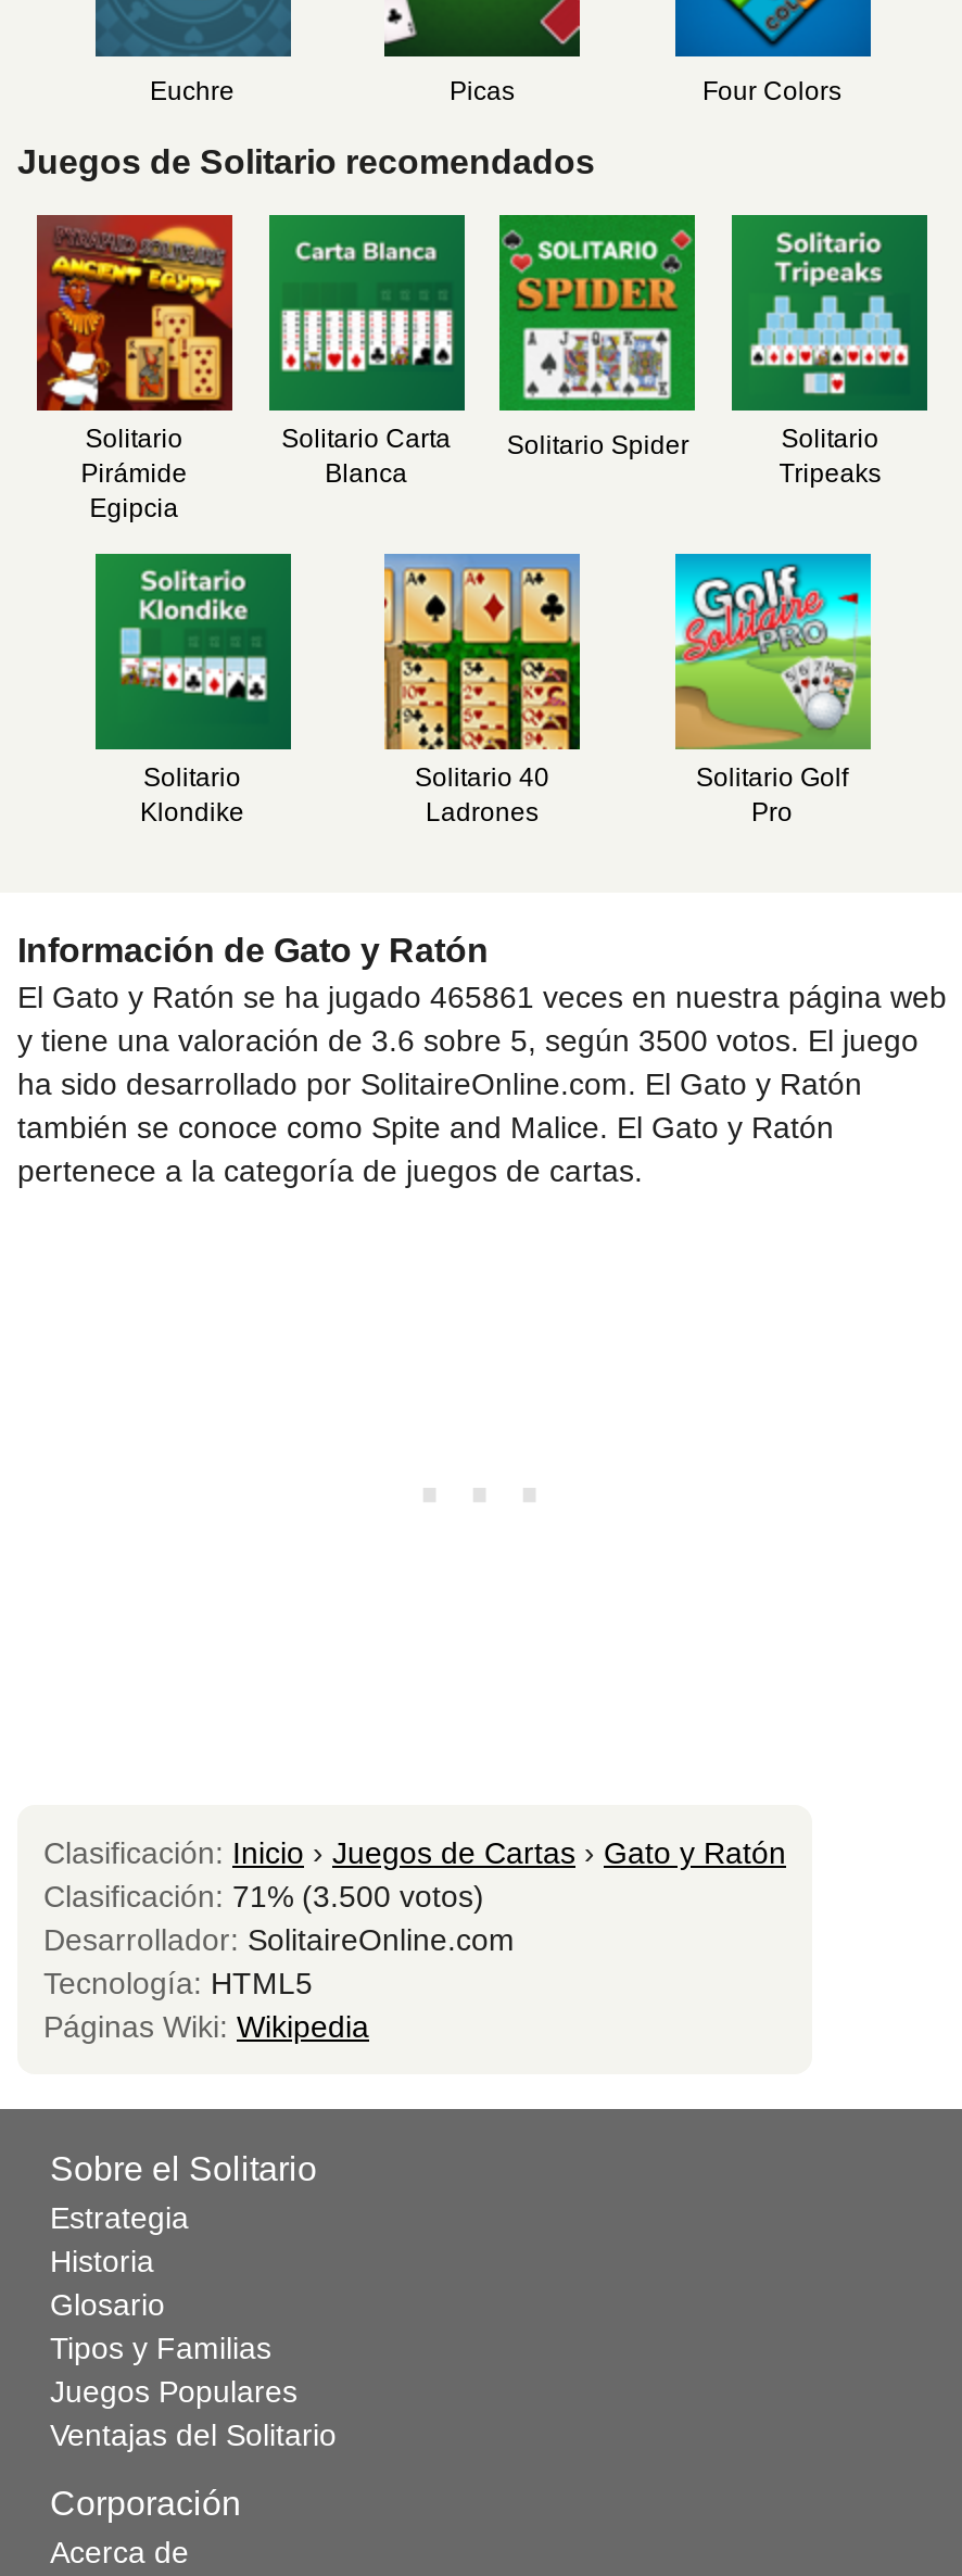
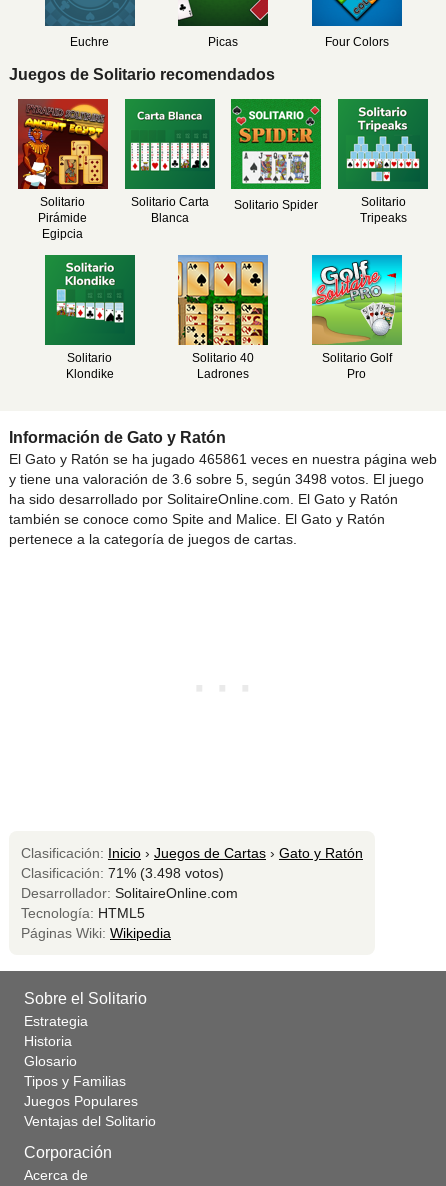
[17,1023,919,1058] y tiene una valoración de 3.6 sobre 5, según 3500 votos. El juego -> [9,471,424,487] y tiene una valoración de 3.6 sobre 5, según 3498 votos. El juego
[43,1879,484,1914] Clasificación: 71% (3.500 votos) -> [21,865,224,881] Clasificación: 71% (3.498 votos)

